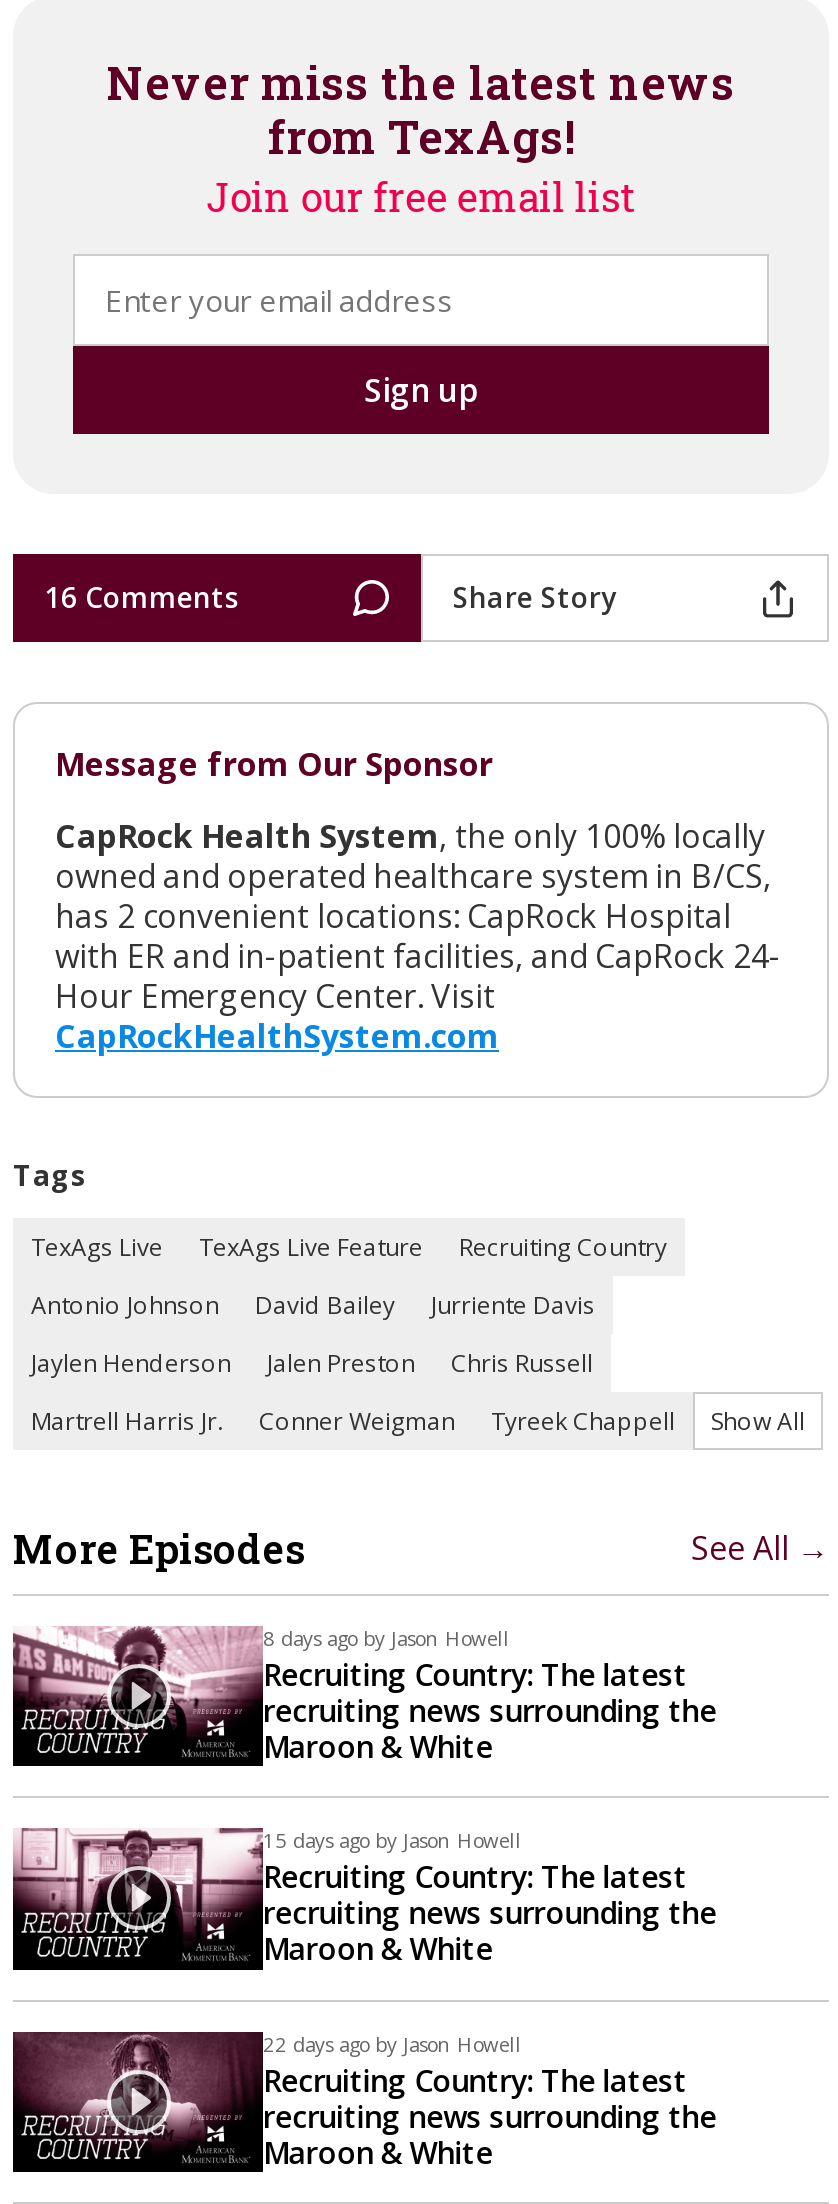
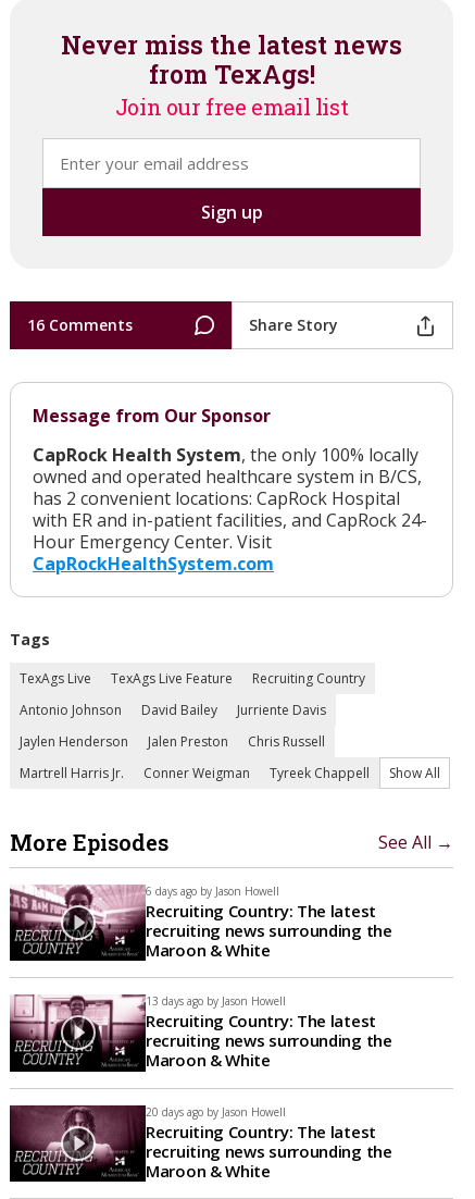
[263,1624,509,1652] 8 days ago by Jason Howell -> [146,883,279,899] 6 days ago by Jason Howell
[263,1827,521,1855] 15 days ago by Jason Howell -> [146,994,286,1009] 13 days ago by Jason Howell
[263,2029,521,2057] 22 days ago by Jason Howell -> [146,1104,286,1119] 20 days ago by Jason Howell

